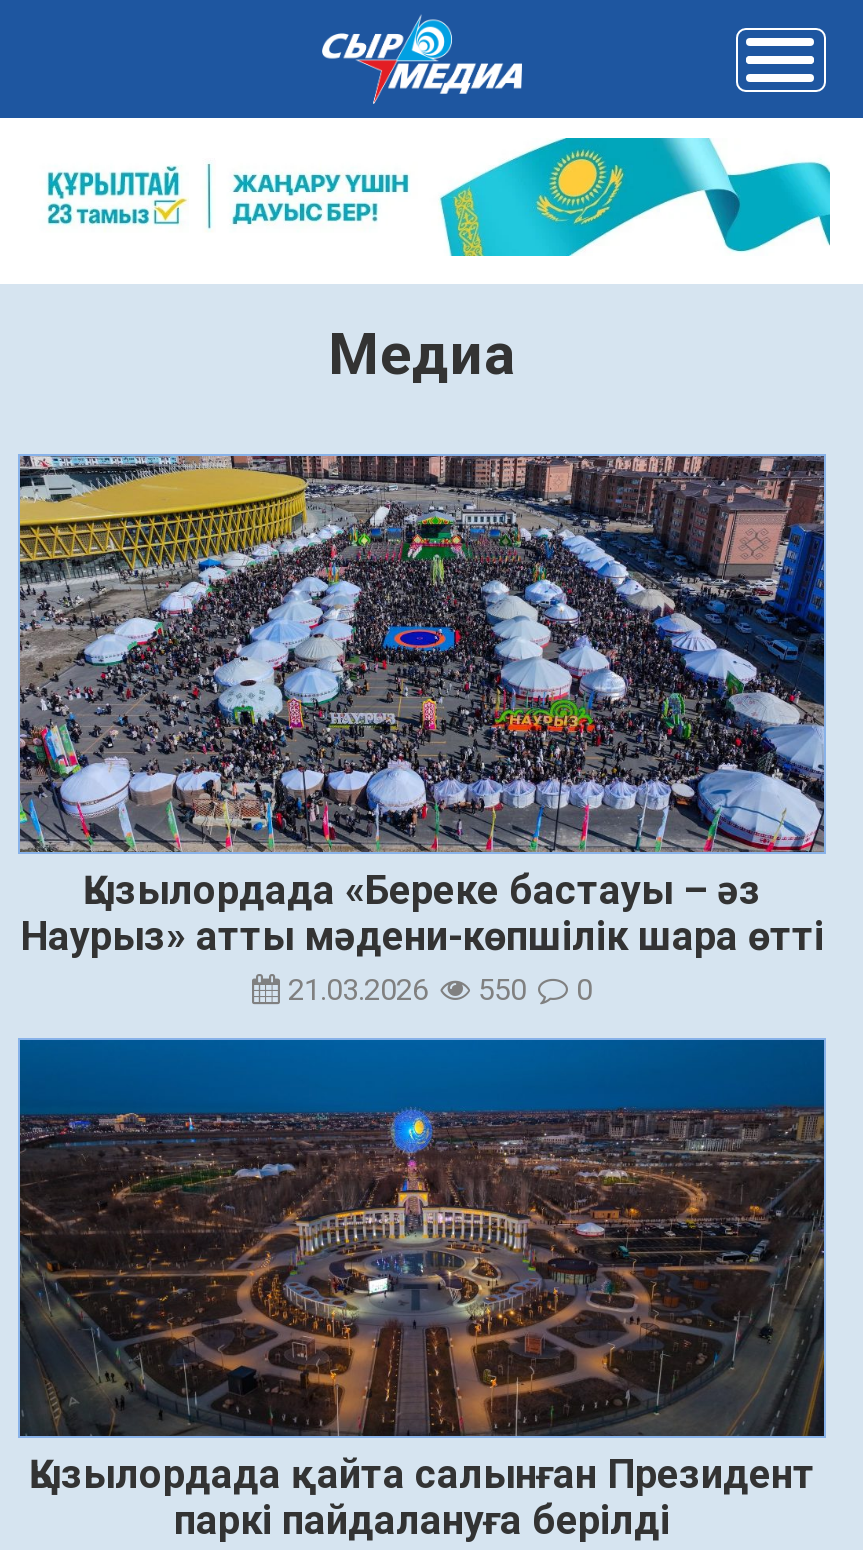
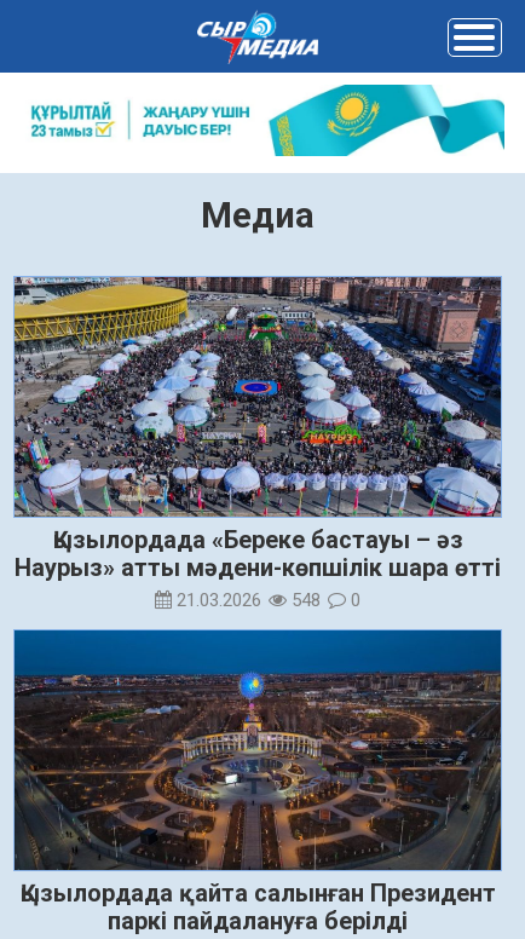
[280,972,592,1008] 21.03.2026 550 0 -> [172,589,360,611] 21.03.2026 548 0

